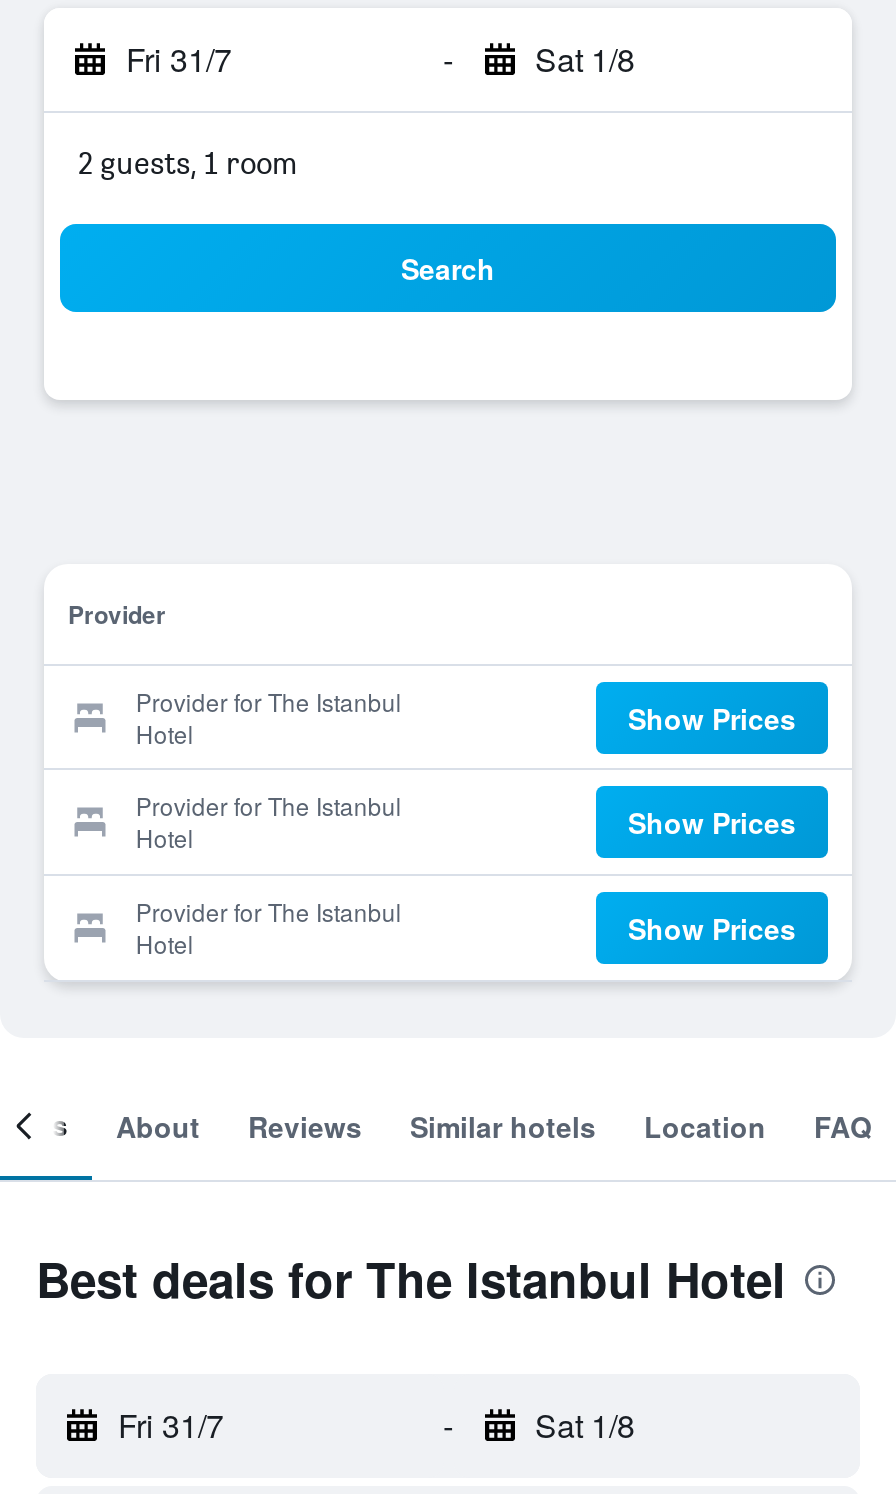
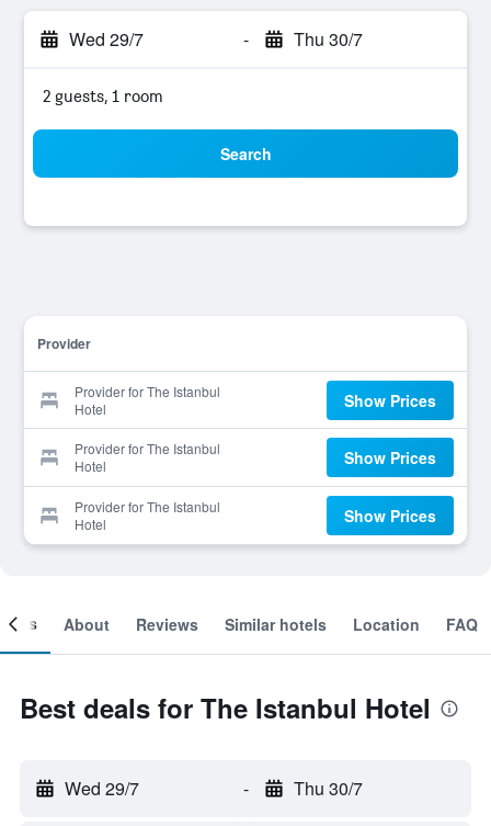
[126,36,232,82] Fri 31/7 -> [69,26,144,52] Wed 29/7
[535,36,635,82] Sat 1/8 -> [293,26,362,52] Thu 30/7
[118,1402,224,1448] Fri 31/7 -> [65,776,139,801] Wed 29/7
[535,1402,635,1448] Sat 1/8 -> [293,776,362,801] Thu 30/7

